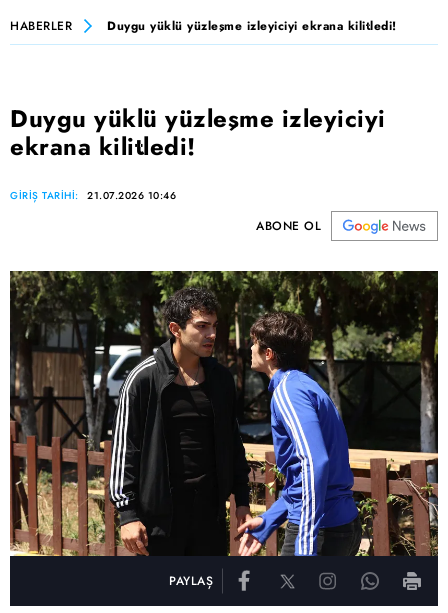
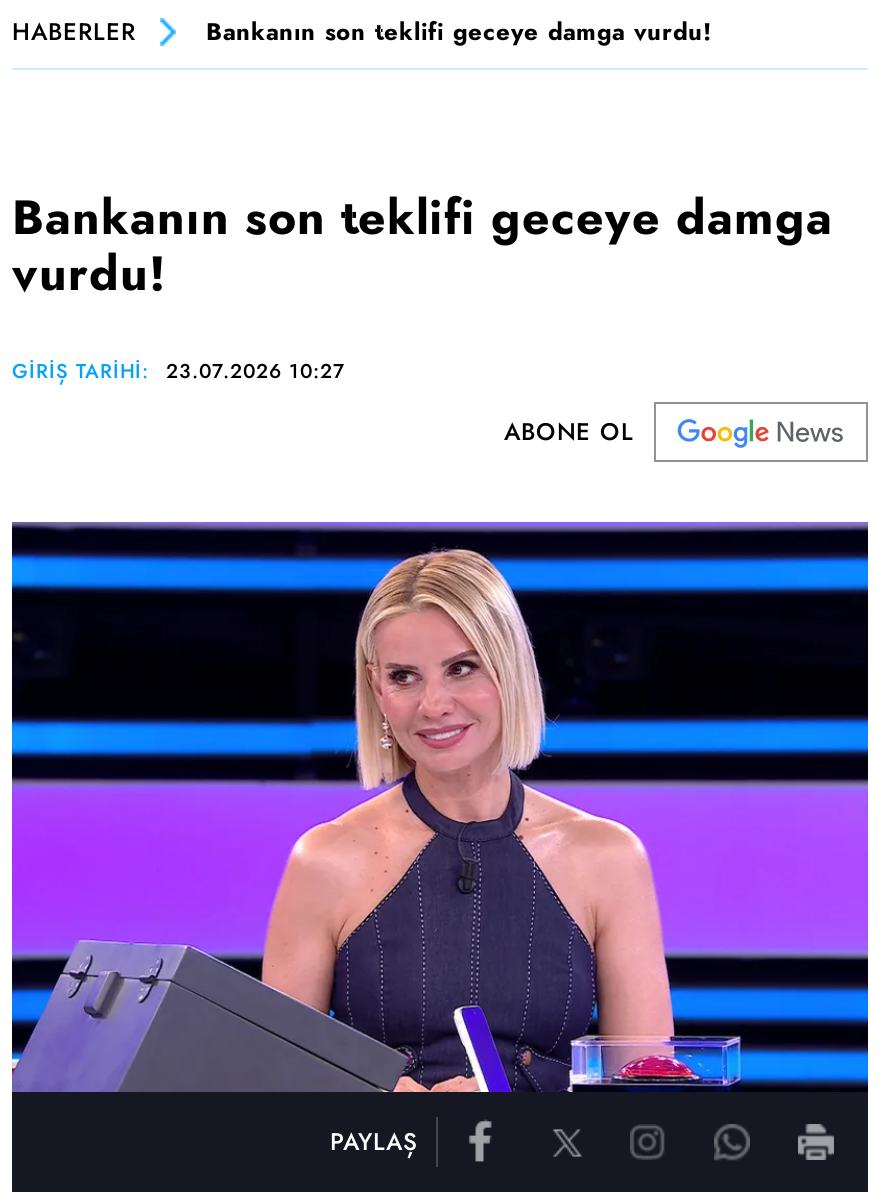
[107,17,396,35] Duygu yüklü yüzleşme izleyiciyi ekrana kilitledi! -> [206,14,712,50] Bankanın son teklifi geceye damga vurdu!
[10,101,385,164] Duygu yüklü yüzleşme izleyiciyi | ekrana kilitledi! -> [12,181,833,307] Bankanın son teklifi geceye damga | vurdu!
[10,188,176,203] GİRİŞ TARİHİ: 21.07.2026 10:46 -> [12,355,346,385] GİRİŞ TARİHİ: 23.07.2026 10:27
[9,270,439,557] [image] -> [10,520,870,1094] [image]

